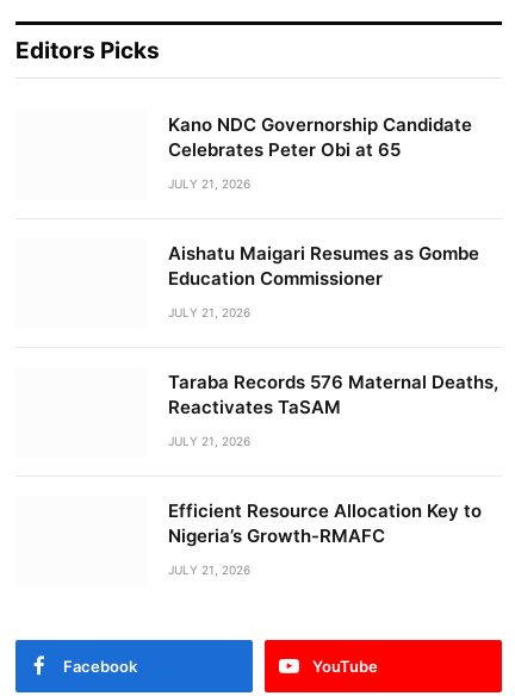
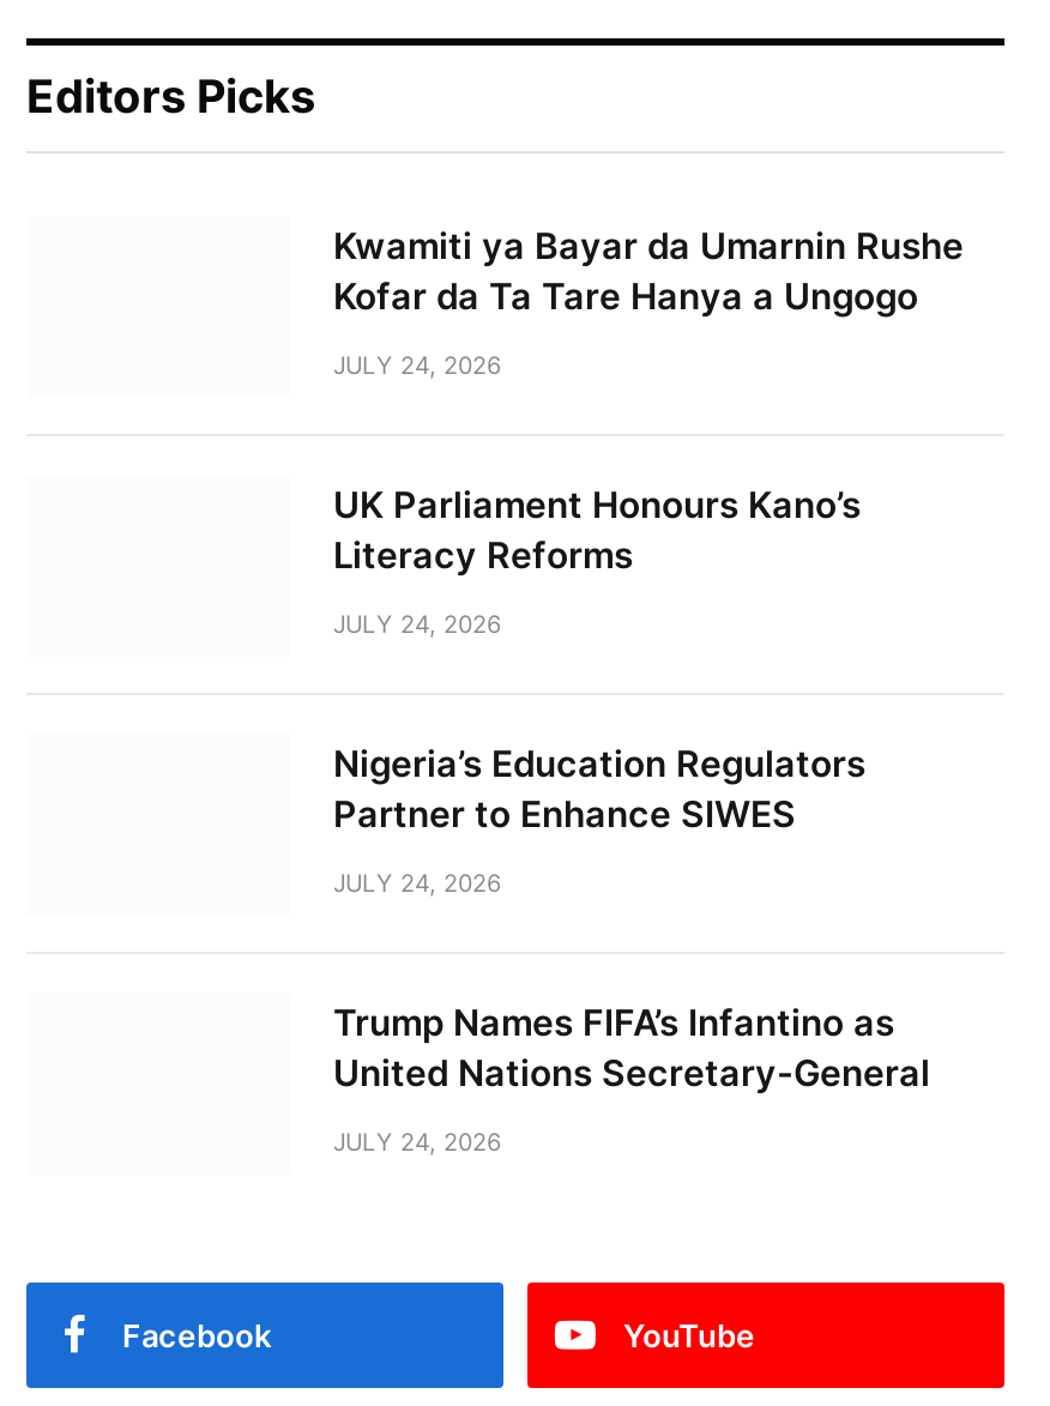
[168,113,472,160] Kano NDC Governorship Candidate | Celebrates Peter Obi at 65 -> [333,222,964,318] Kwamiti ya Bayar da Umarnin Rushe | Kofar da Ta Tare Hanya a Ungogo
[168,176,250,190] JULY 21, 2026 -> [333,349,501,378] JULY 24, 2026
[168,241,479,289] Aishatu Maigari Resumes as Gombe | Education Commissioner -> [333,481,861,577] UK Parliament Honours Kano’s | Literacy Reforms
[168,304,250,319] JULY 21, 2026 -> [333,608,501,636] JULY 24, 2026
[168,370,498,418] Taraba Records 576 Maternal Deaths, | Reactivates TaSAM -> [333,740,865,835] Nigeria’s Education Regulators | Partner to Enhance SIWES
[168,433,250,448] JULY 21, 2026 -> [333,867,501,895] JULY 24, 2026
[168,499,482,546] Efficient Resource Allocation Key to | Nigeria’s Growth-RMAFC -> [333,998,930,1094] Trump Names FIFA’s Infantino as | United Nations Secretary-General
[168,562,250,576] JULY 21, 2026 -> [333,1126,501,1154] JULY 24, 2026

